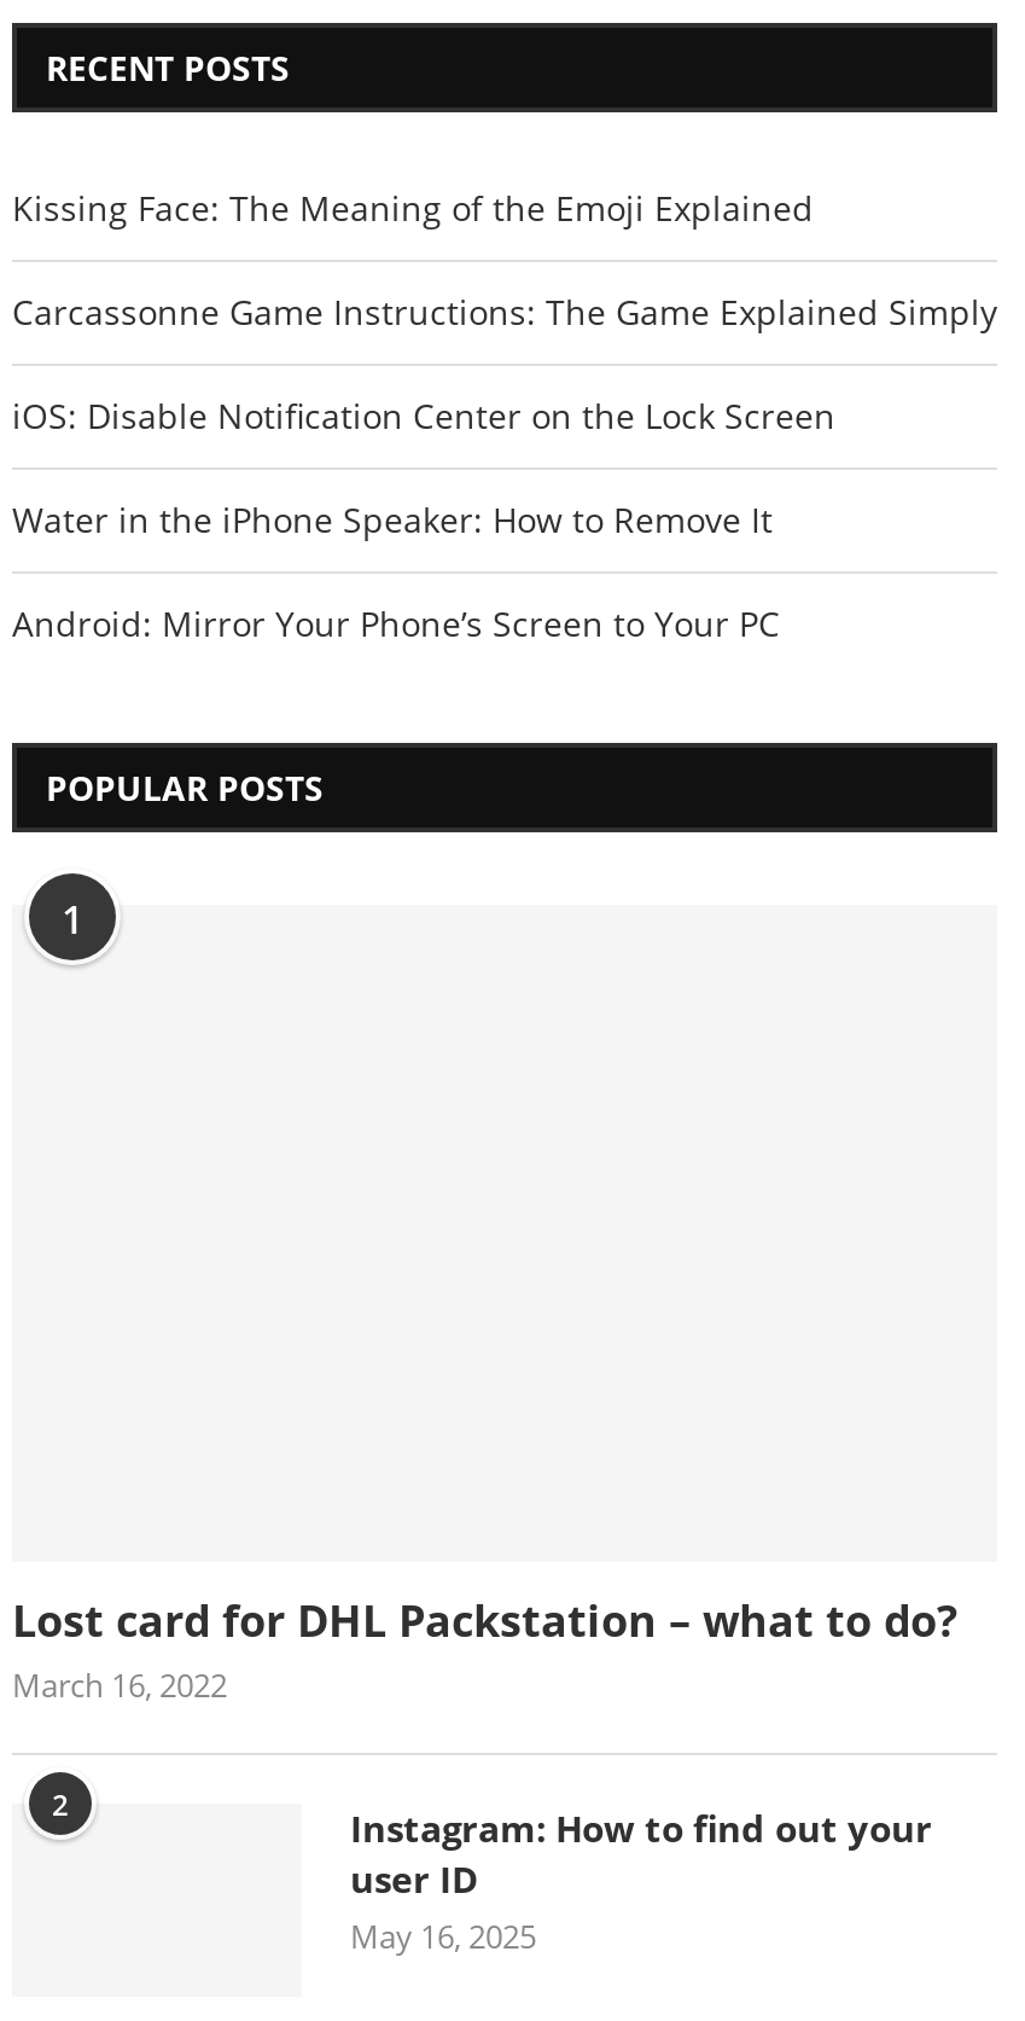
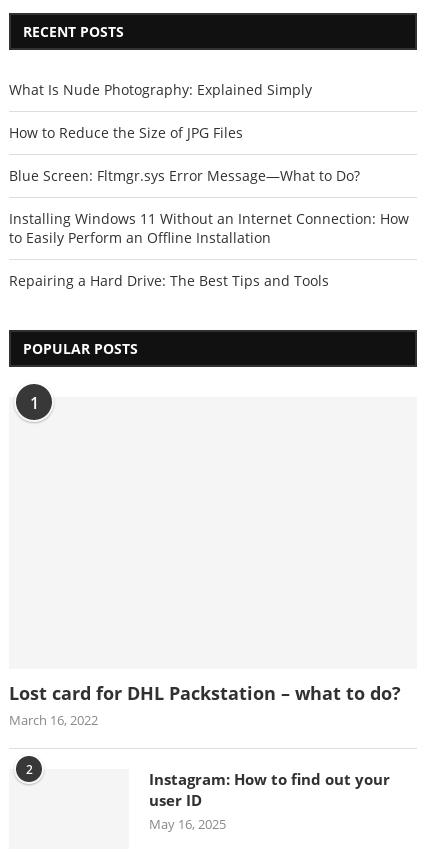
[12,184,814,230] Kissing Face: The Meaning of the Emoji Explained -> [9,80,312,99] What Is Nude Photography: Explained Simply
[12,288,997,334] Carcassonne Game Instructions: The Game Explained Simply -> [9,123,243,142] How to Reduce the Size of JPG Files
[12,392,835,438] iOS: Disable Notification Center on the Lock Screen -> [9,166,360,185] Blue Screen: Fltmgr.sys Error Message—What to Do?
[12,496,773,542] Water in the iPhone Speaker: How to Remove It -> [9,209,409,247] Installing Windows 11 Without an Internet Connection: How | to Easily Perform an Offline Installation
[12,600,780,646] Android: Mirror Your Phone’s Screen to Your PC -> [9,271,329,290] Repairing a Hard Drive: The Best Tips and Tools

